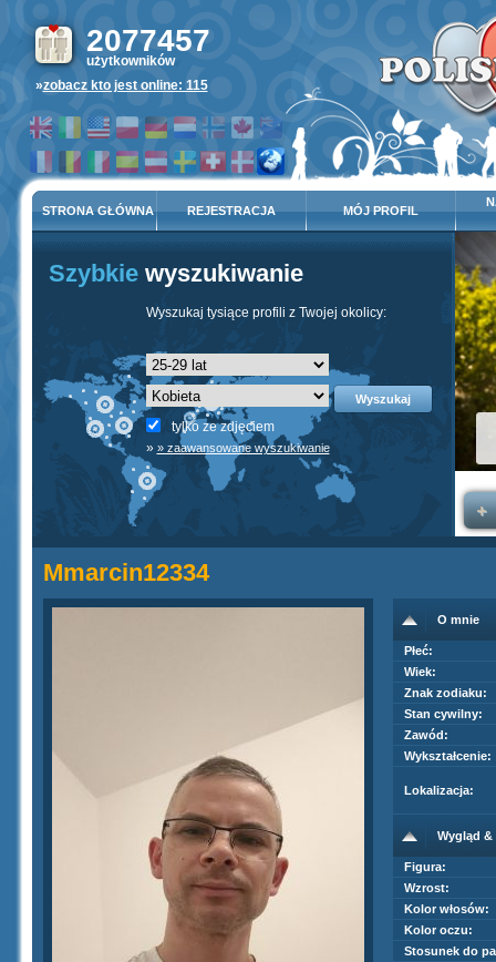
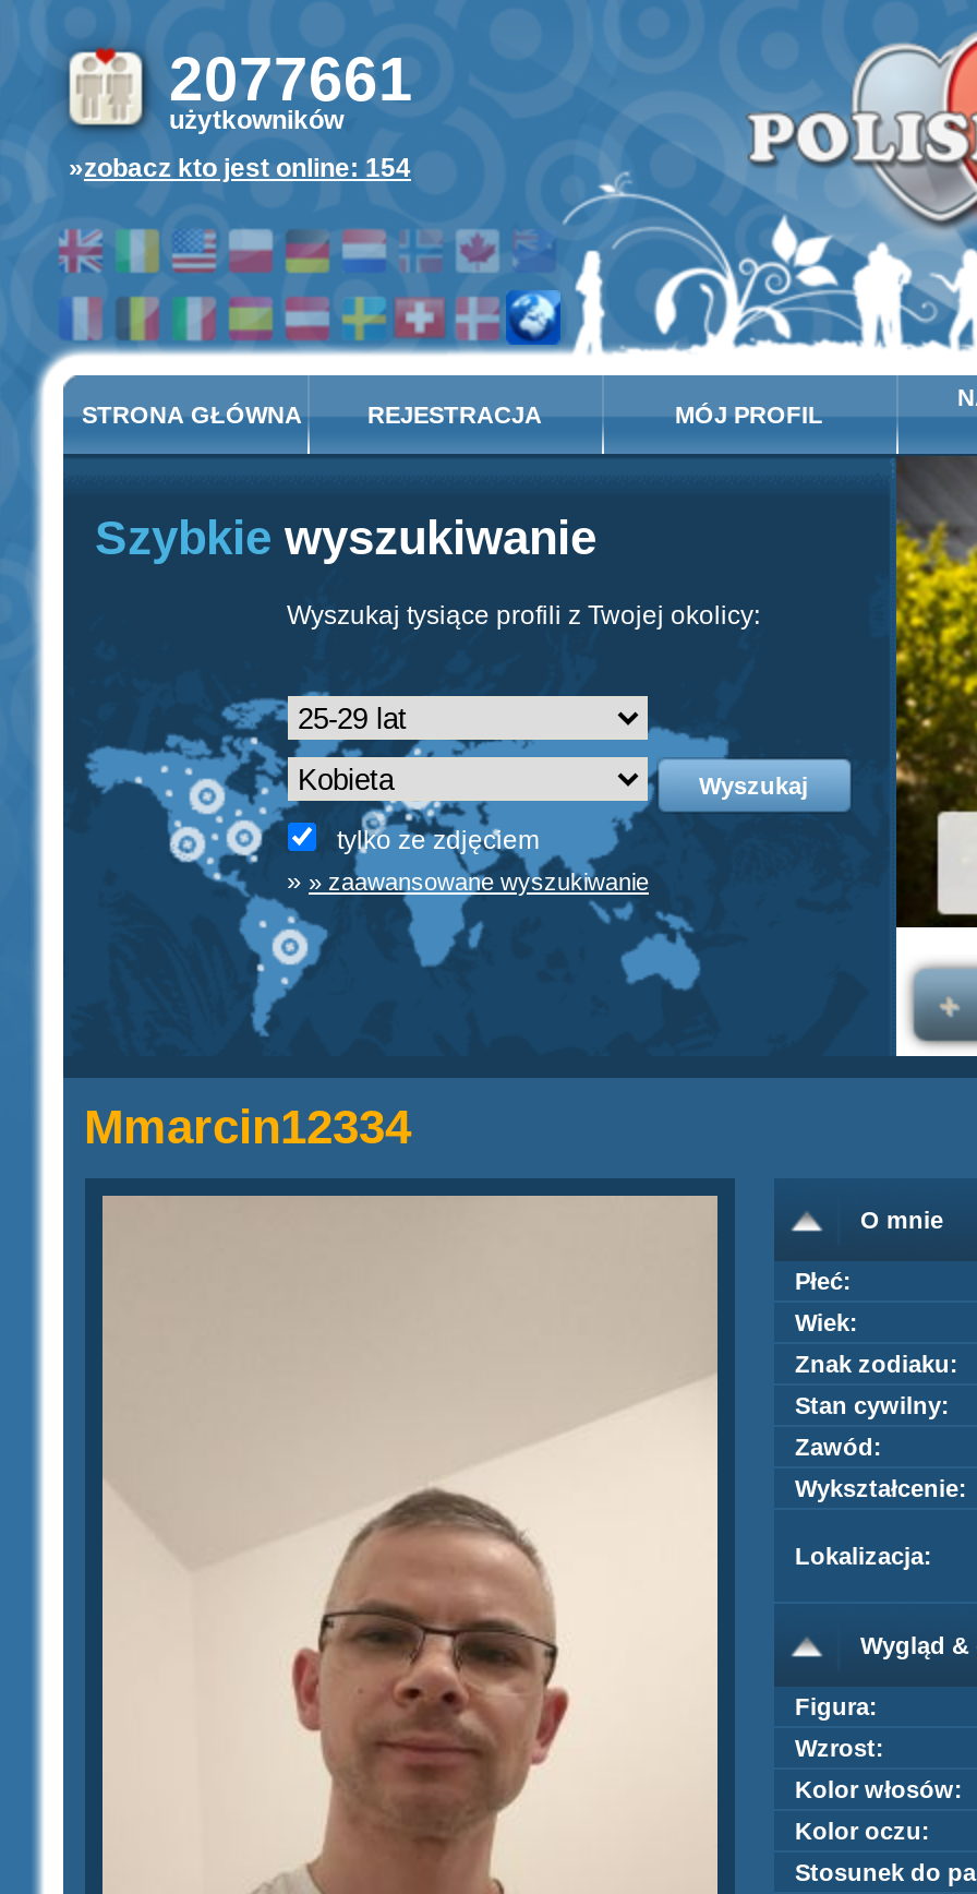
[86,23,210,58] 2077457 -> [169,46,413,113] 2077661
[35,78,208,93] »zobacz kto jest online: 115 -> [69,153,411,183] »zobacz kto jest online: 154

